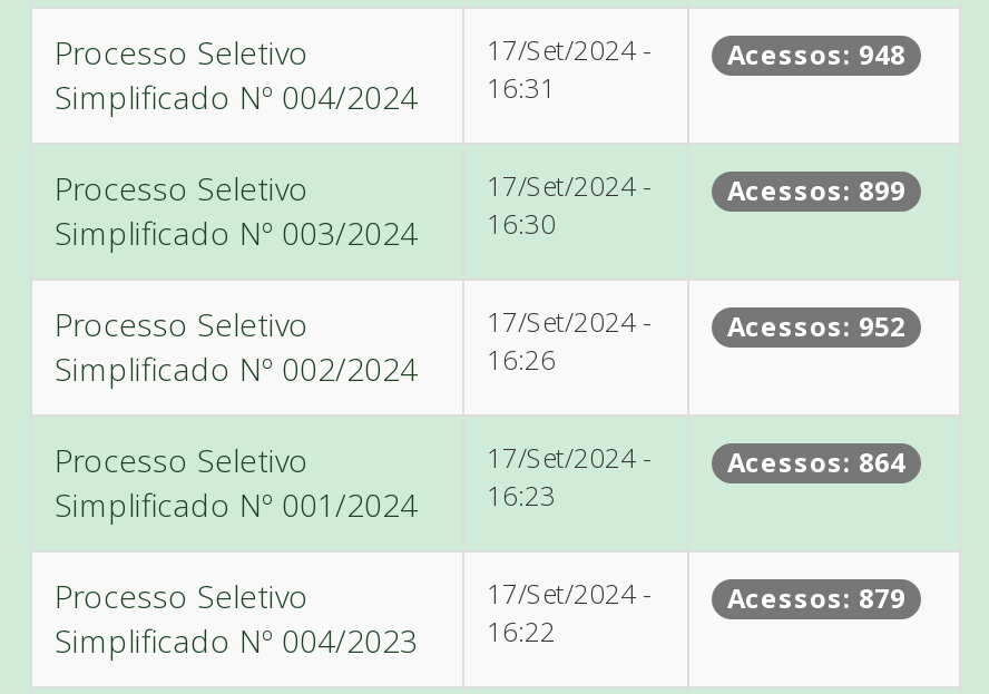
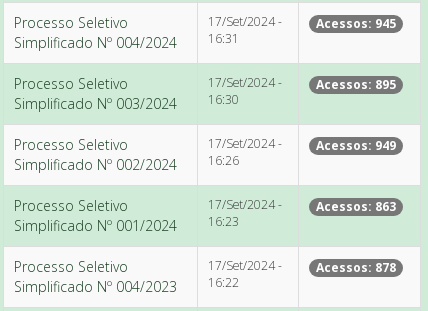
[727,36,905,74] Acessos: 948 -> [316,15,396,32] Acessos: 945
[727,172,905,209] Acessos: 899 -> [316,76,396,93] Acessos: 895
[727,307,905,345] Acessos: 952 -> [316,137,396,154] Acessos: 949
[727,443,905,481] Acessos: 864 -> [316,198,396,215] Acessos: 863
[727,579,905,617] Acessos: 879 -> [316,259,396,276] Acessos: 878

